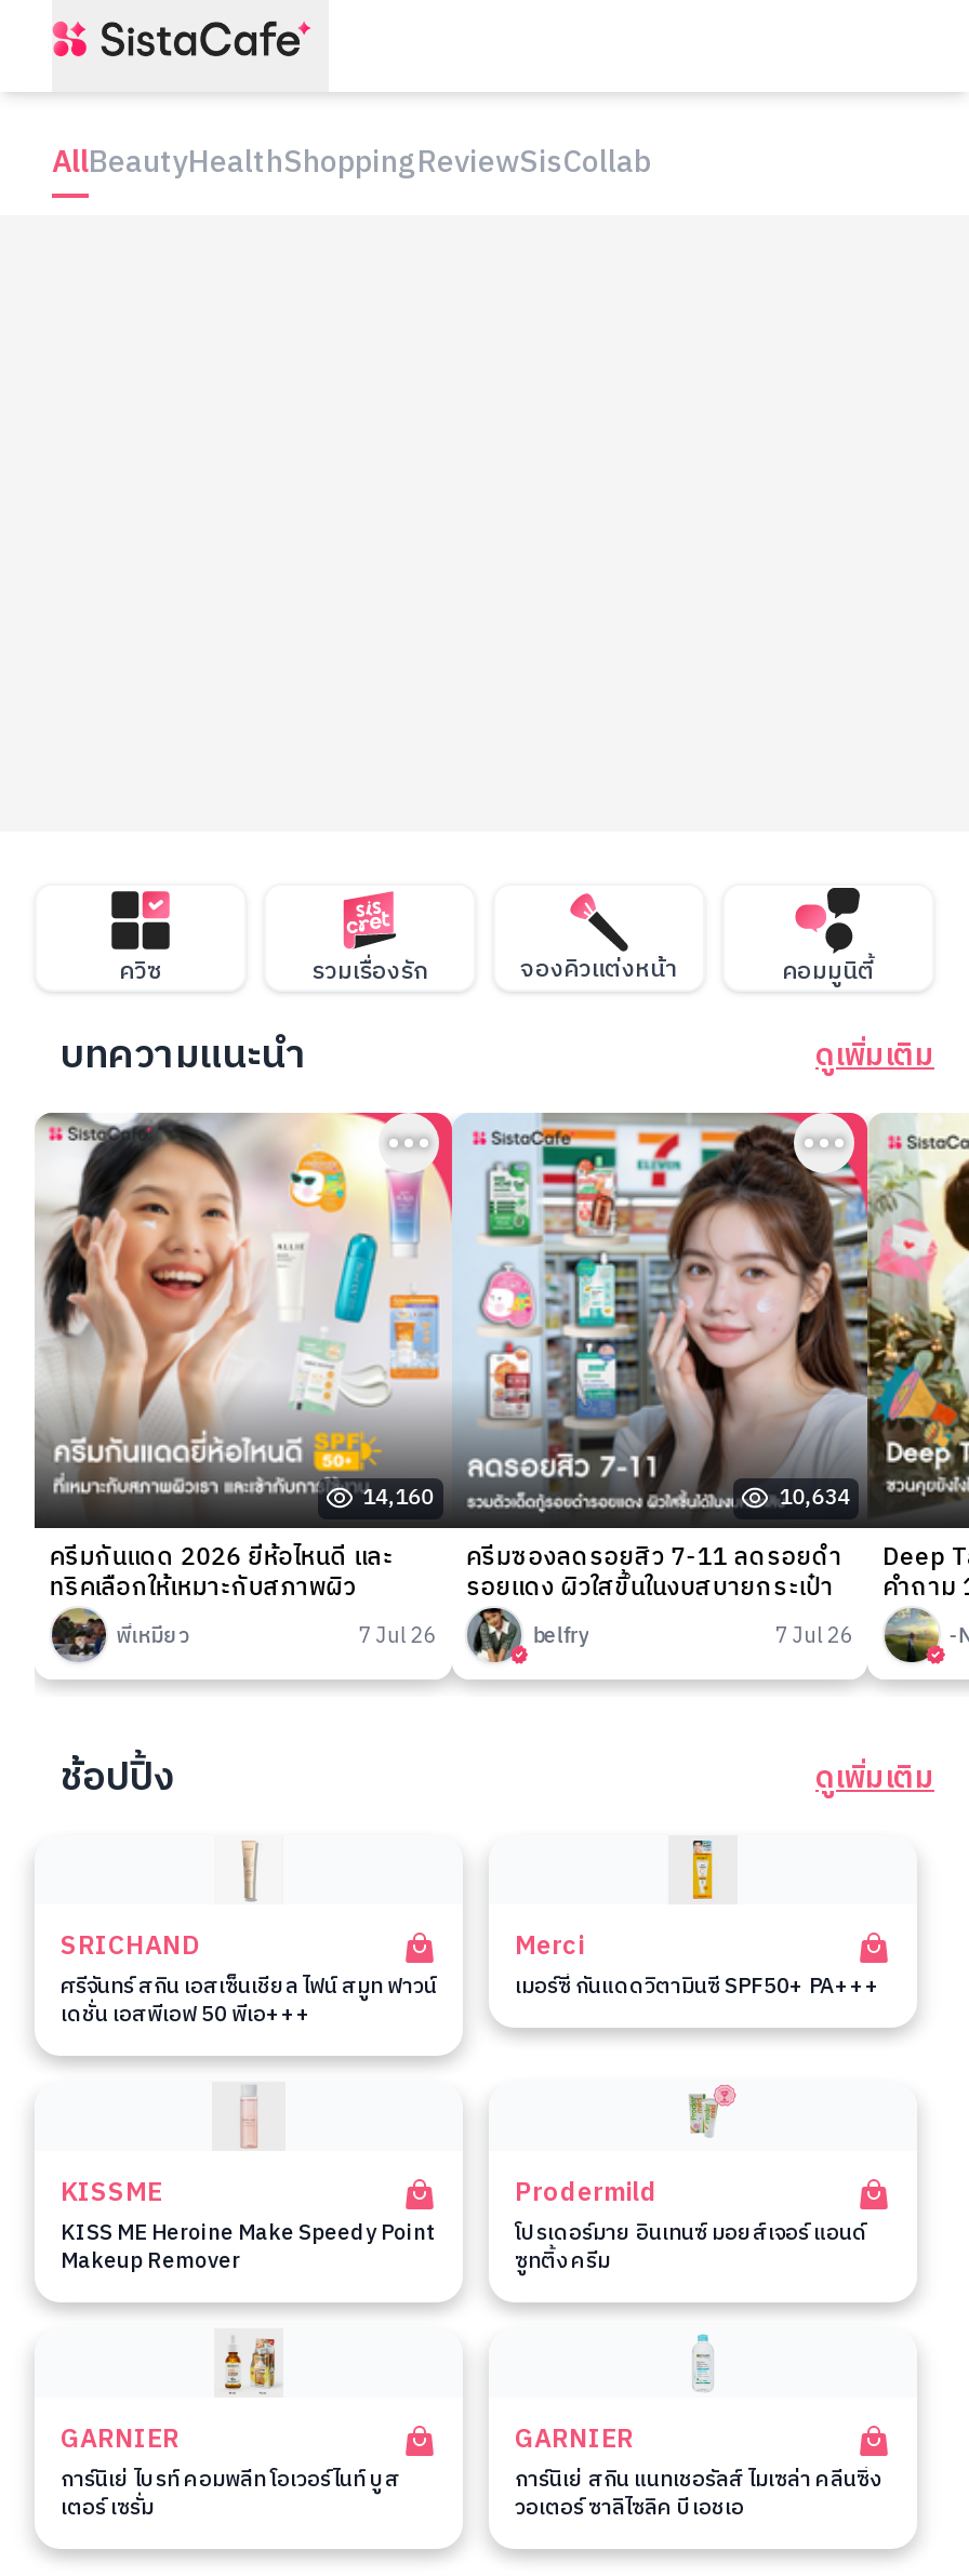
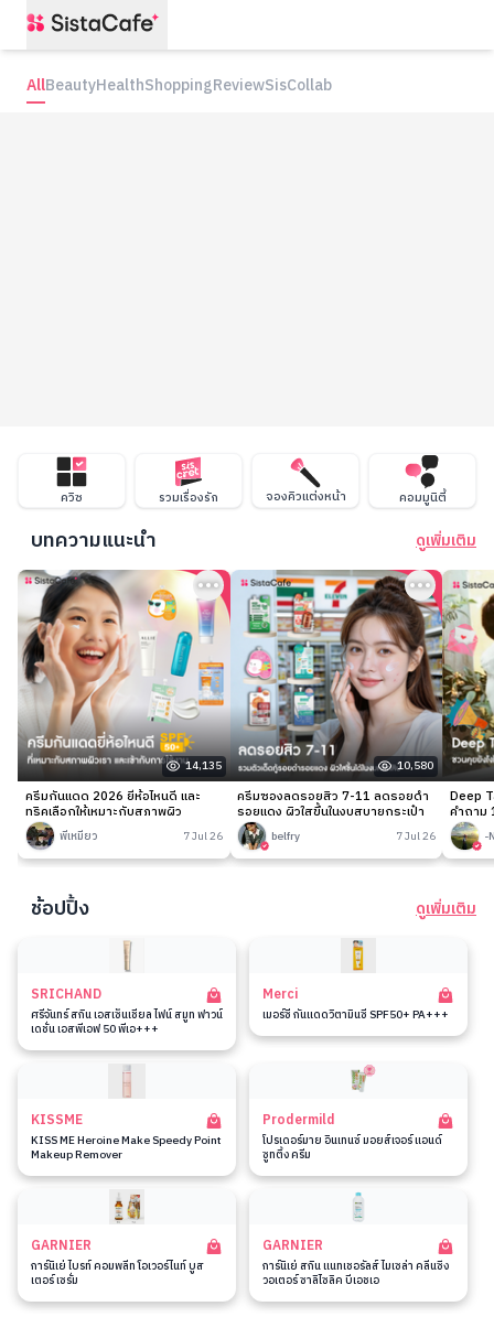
[363,1481,434,1516] 14,160 -> [185,758,221,775] 14,135
[779,1481,850,1516] 10,634 -> [397,758,434,775] 10,580

